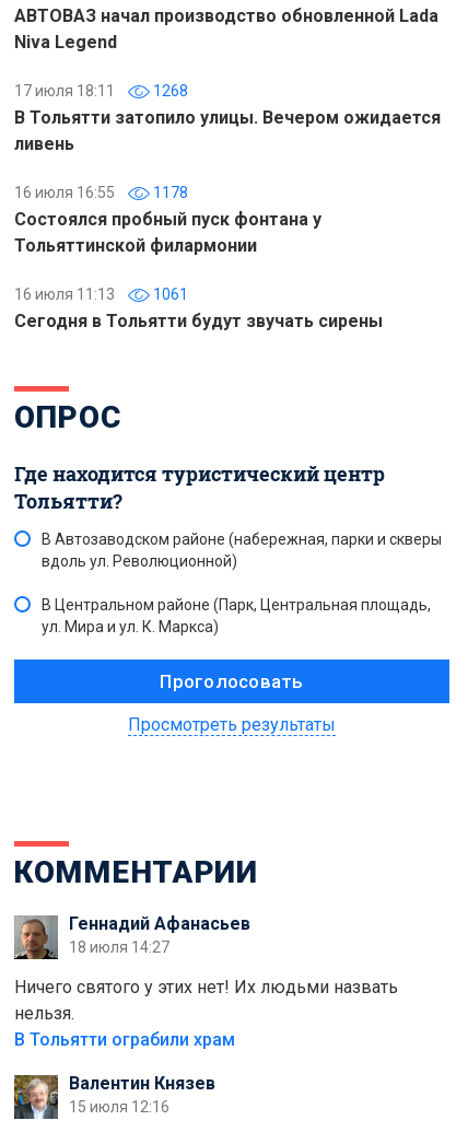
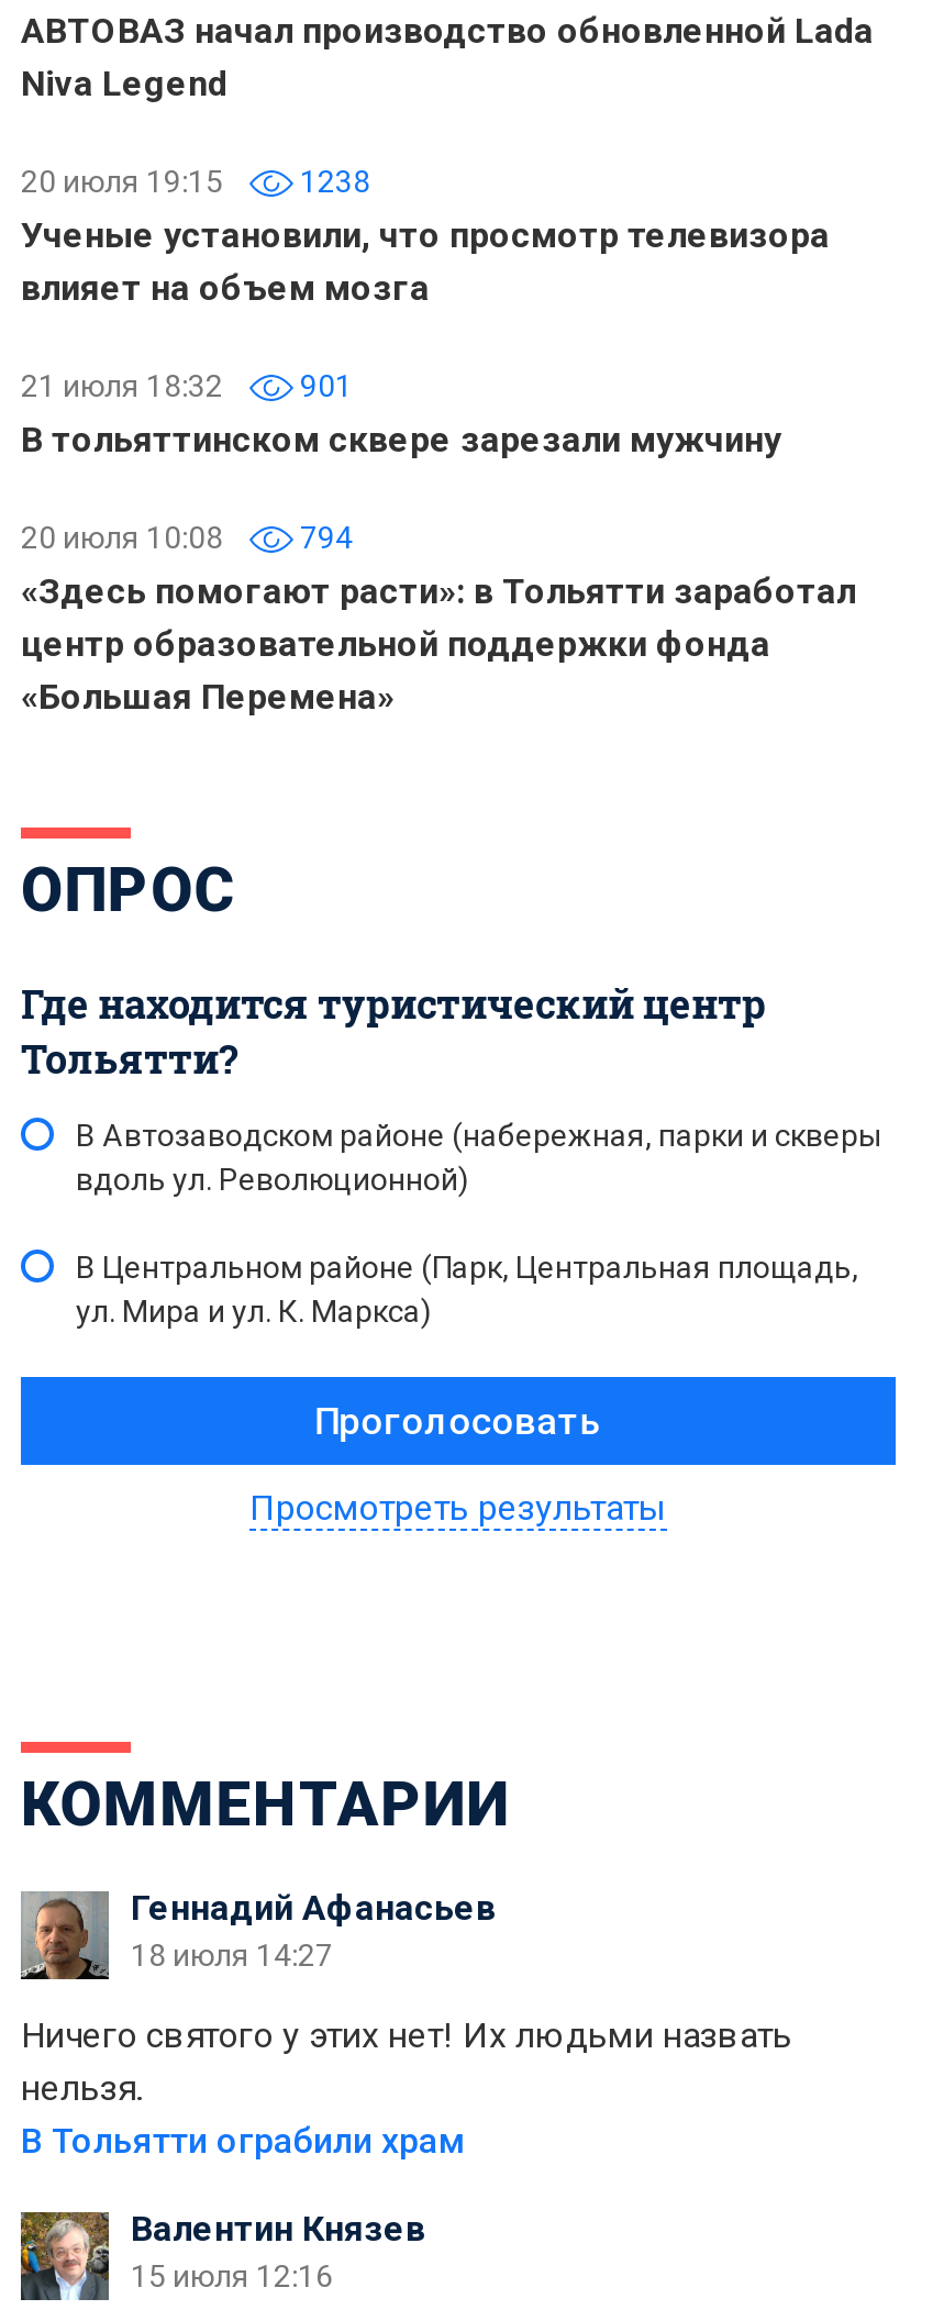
[14,82,441,154] 17 июля 18:11 | 1268 | В Тольятти затопило улицы. Вечером ожидается | ливень -> [21,164,830,309] 20 июля 19:15 | 1238 | Ученые установили, что просмотр телевизора | влияет на объем мозга
[14,184,321,256] 16 июля 16:55 | 1178 | Состоялся пробный пуск фонтана у | Тольяттинской филармонии -> [21,368,781,460] 21 июля 18:32 | 901 | В тольяттинском сквере зарезали мужчину
[14,285,383,331] 16 июля 11:13 | 1061 | Сегодня в Тольятти будут звучать сирены -> [21,520,856,718] 20 июля 10:08 | 794 | «Здесь помогают расти»: в Тольятти заработал | центр образовательной поддержки фонда | «Большая Перемена»

